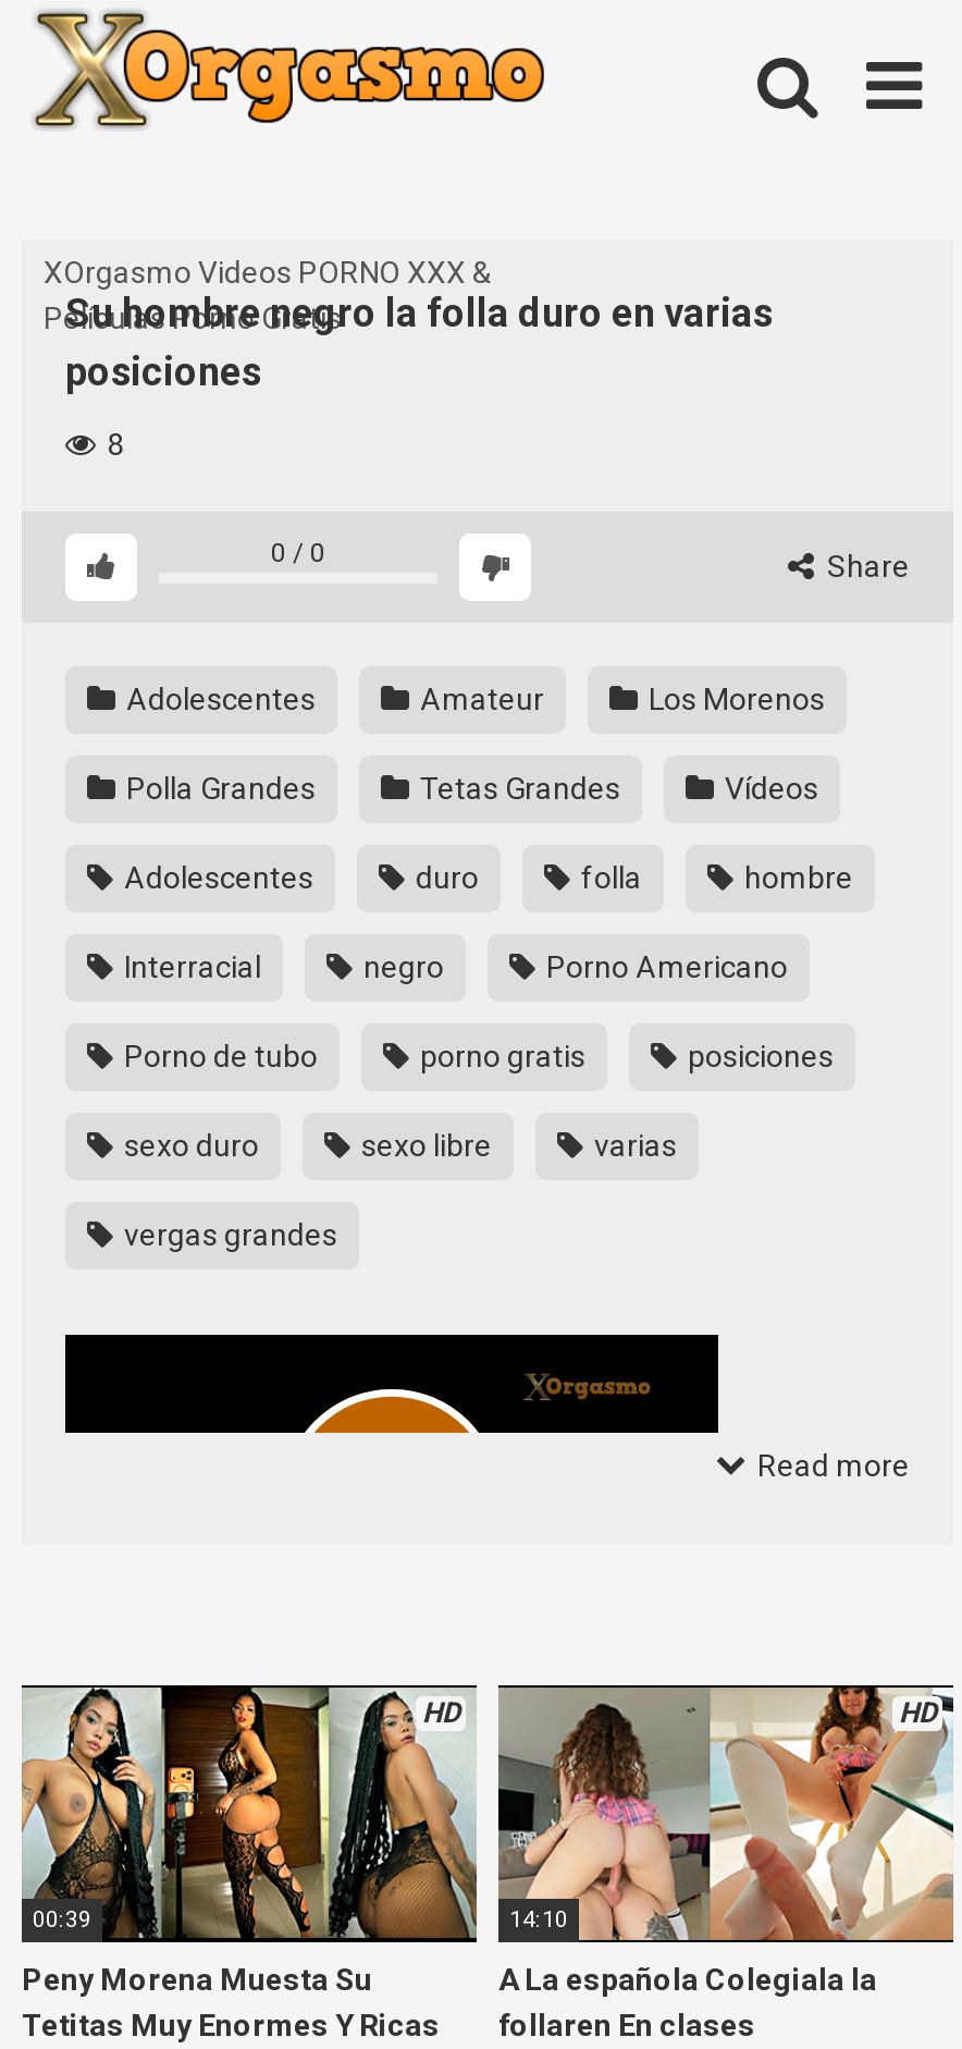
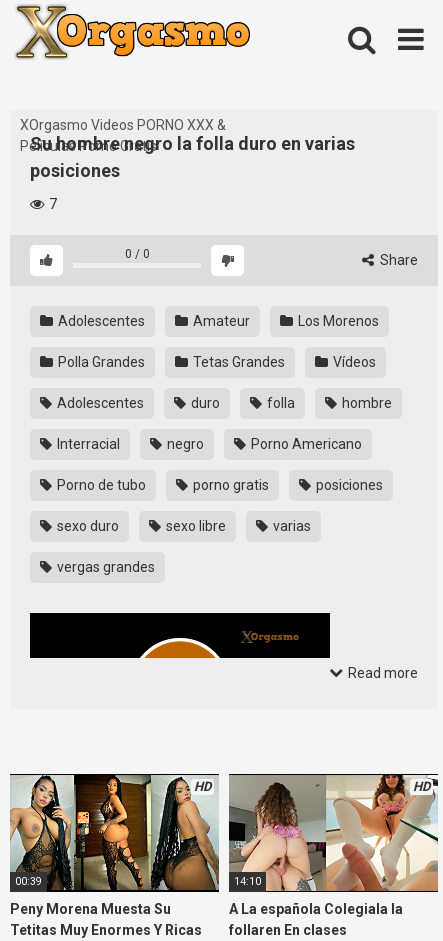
[100,427,124,462] 8 -> [46,196,57,212] 7

